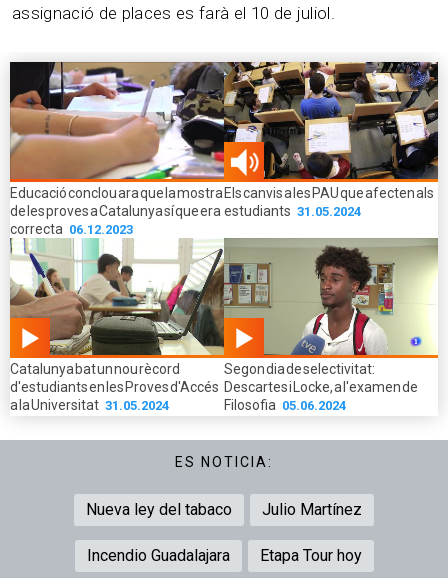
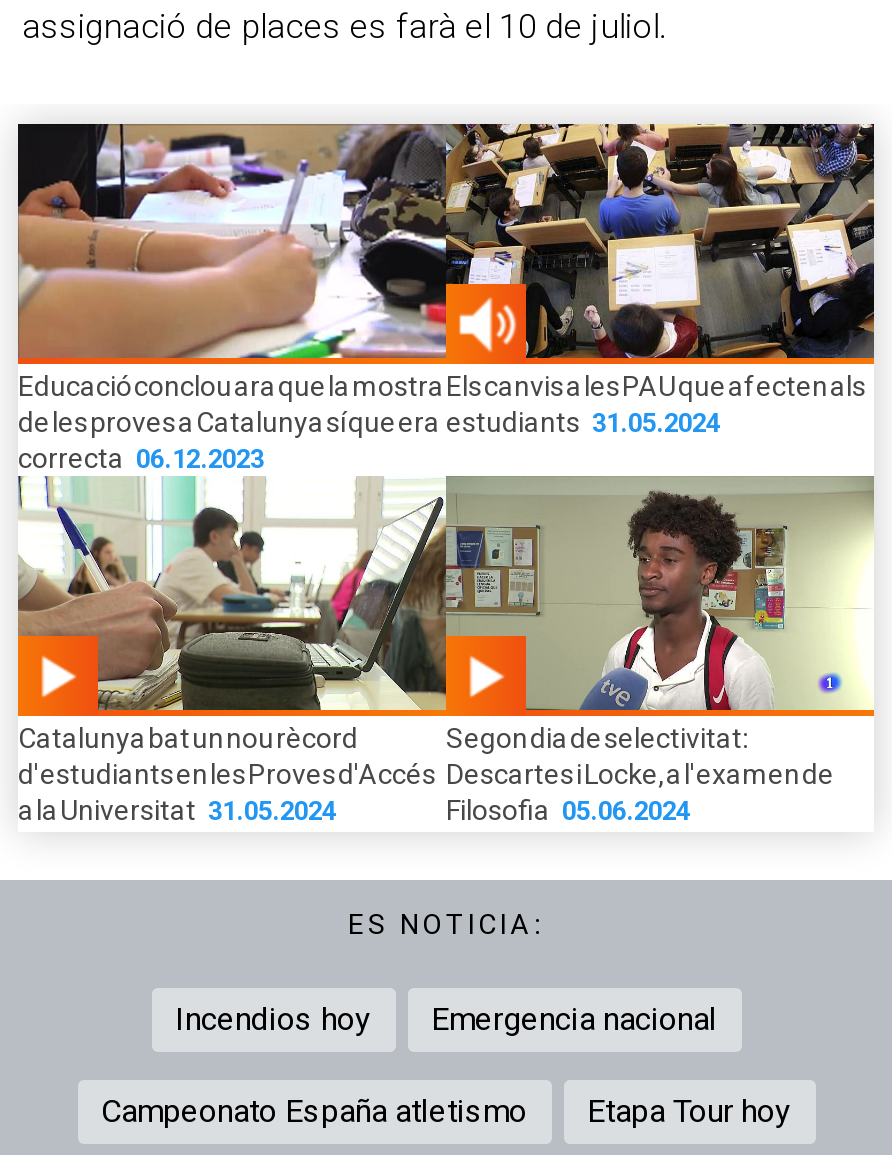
[86,500,362,519] Nueva ley del tabaco | Julio Martínez -> [175,1000,717,1038] Incendios hoy | Emergencia nacional
[86,546,229,565] Incendio Guadalajara -> [101,1092,527,1130] Campeonato España atletismo

